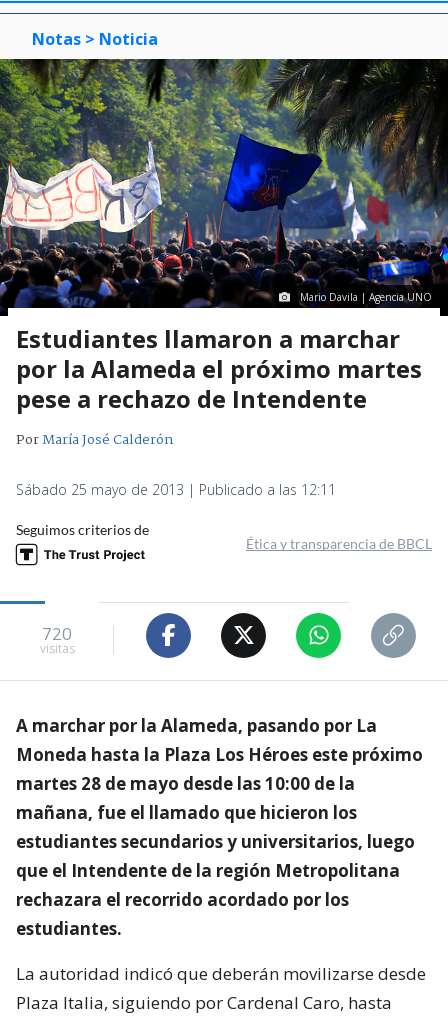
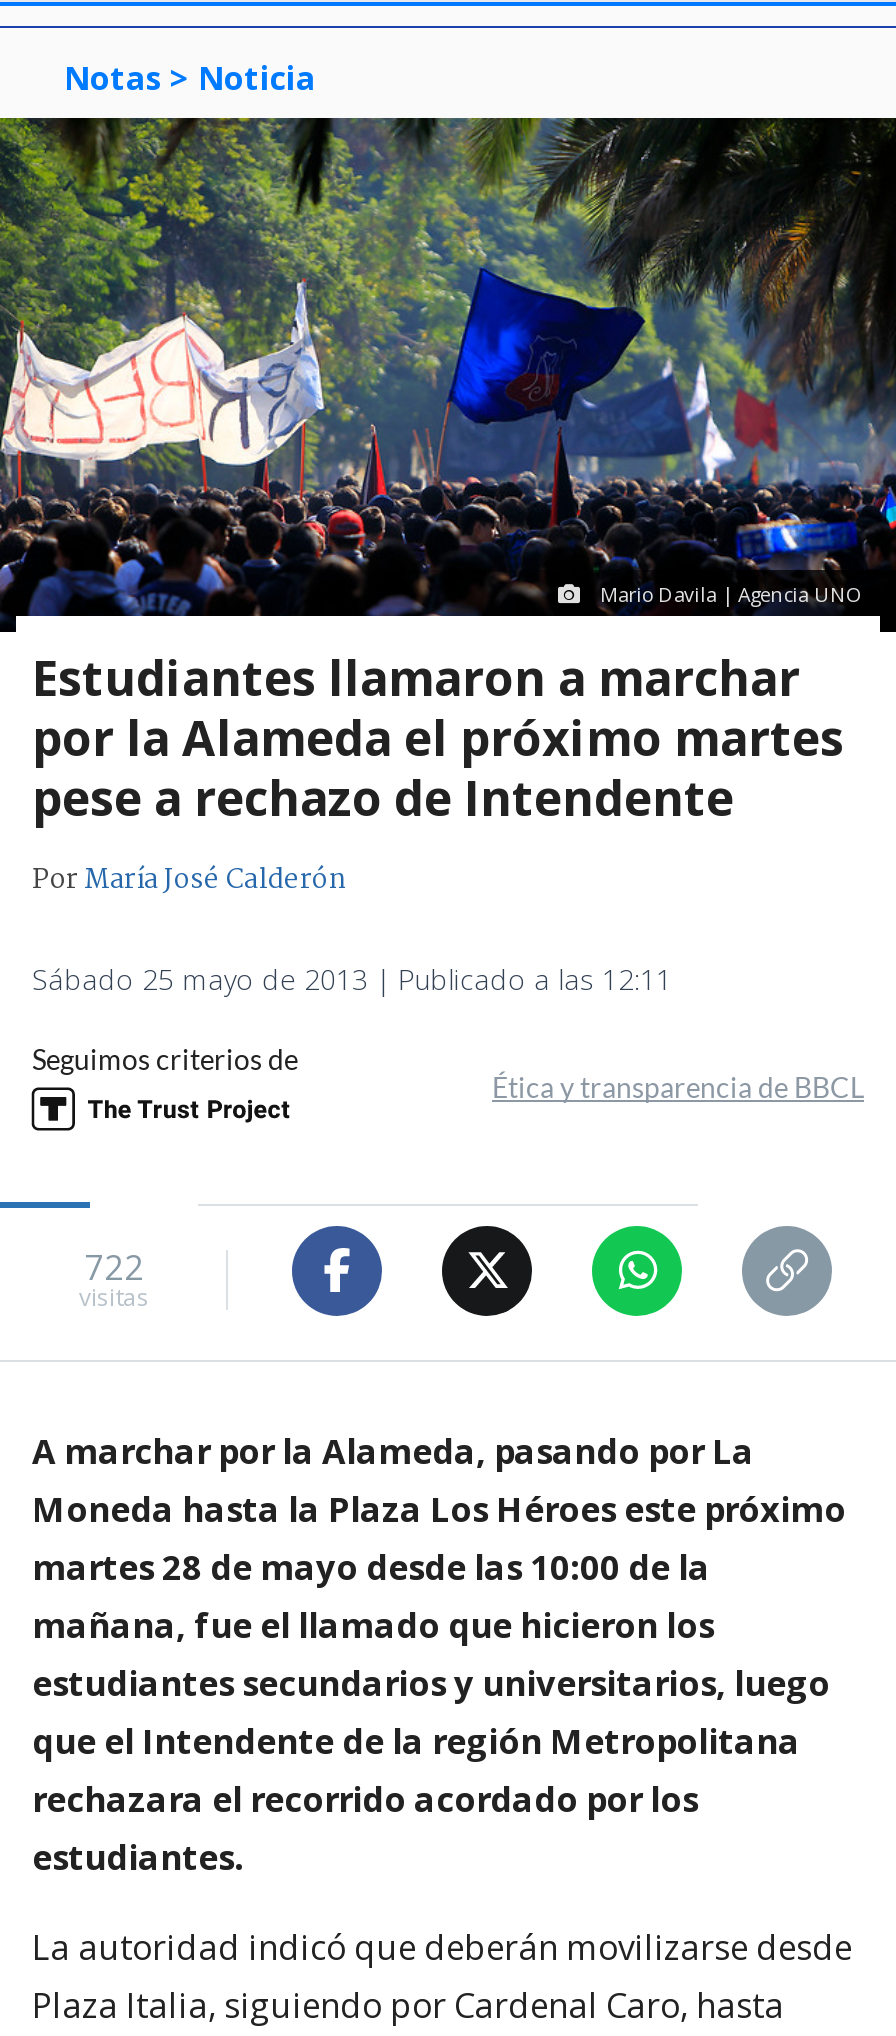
[42,622,72,645] 720 -> [84,1245,144,1291] 722

